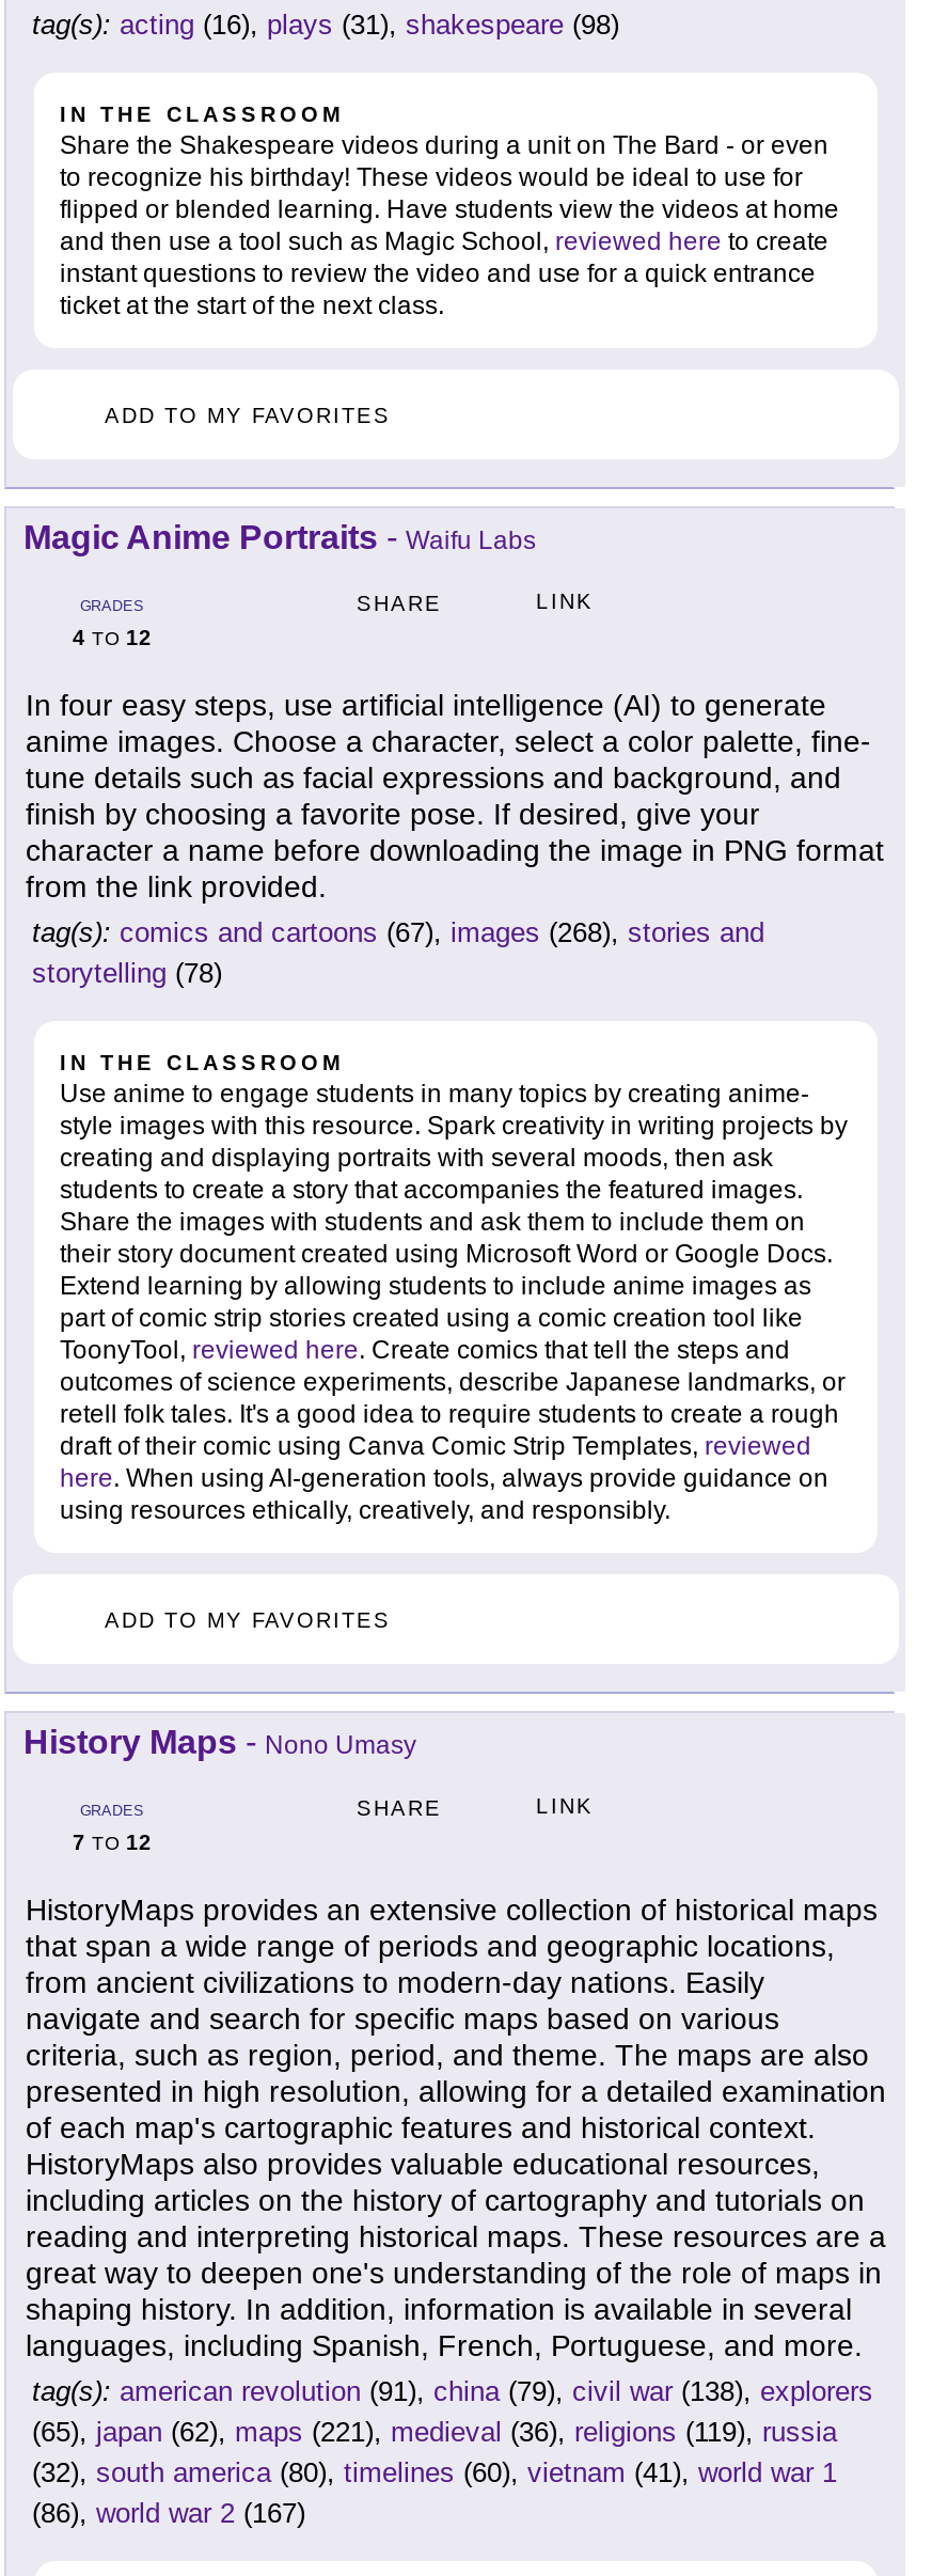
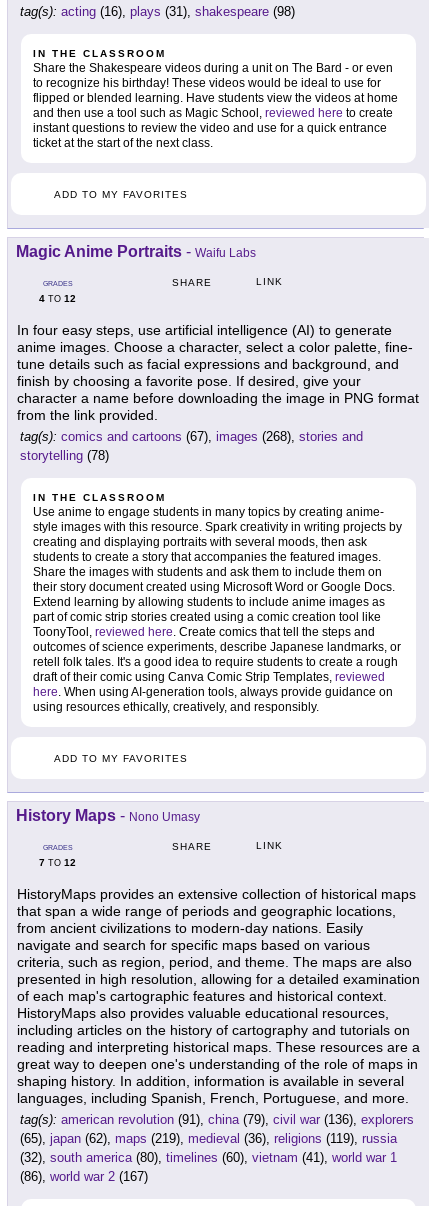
[32,2376,873,2408] tag(s): american revolution (91), china (79), civil war (138), explorers -> [20,1112,414,1127] tag(s): american revolution (91), china (79), civil war (136), explorers
[32,2416,837,2448] (65), japan (62), maps (221), medieval (36), religions (119), russia -> [20,1131,397,1146] (65), japan (62), maps (219), medieval (36), religions (119), russia

